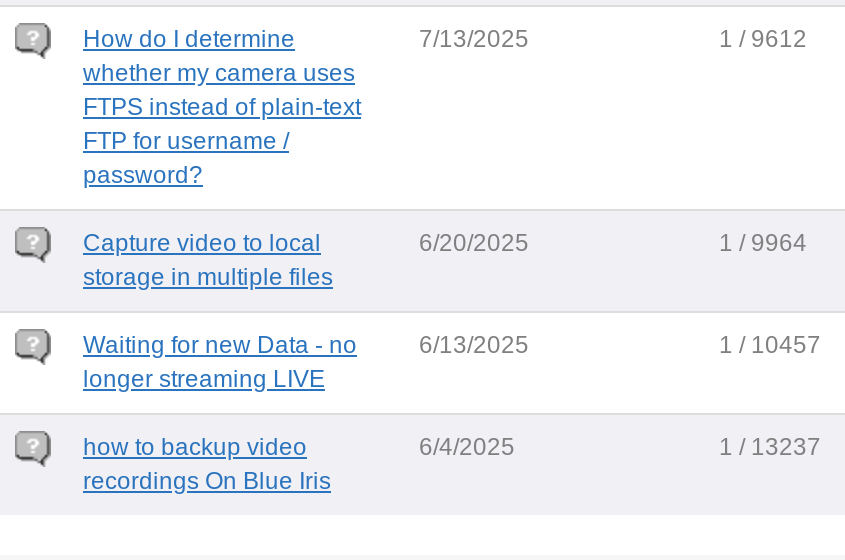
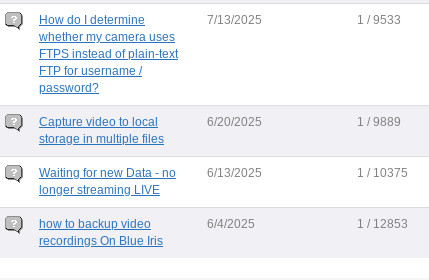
[719,25,807,53] 1 / 9612 -> [357,13,401,27] 1 / 9533
[719,229,807,257] 1 / 9964 -> [357,115,401,129] 1 / 9889
[719,331,821,359] 1 / 10457 -> [357,166,408,180] 1 / 10375
[719,433,821,461] 1 / 13237 -> [357,217,408,231] 1 / 12853

